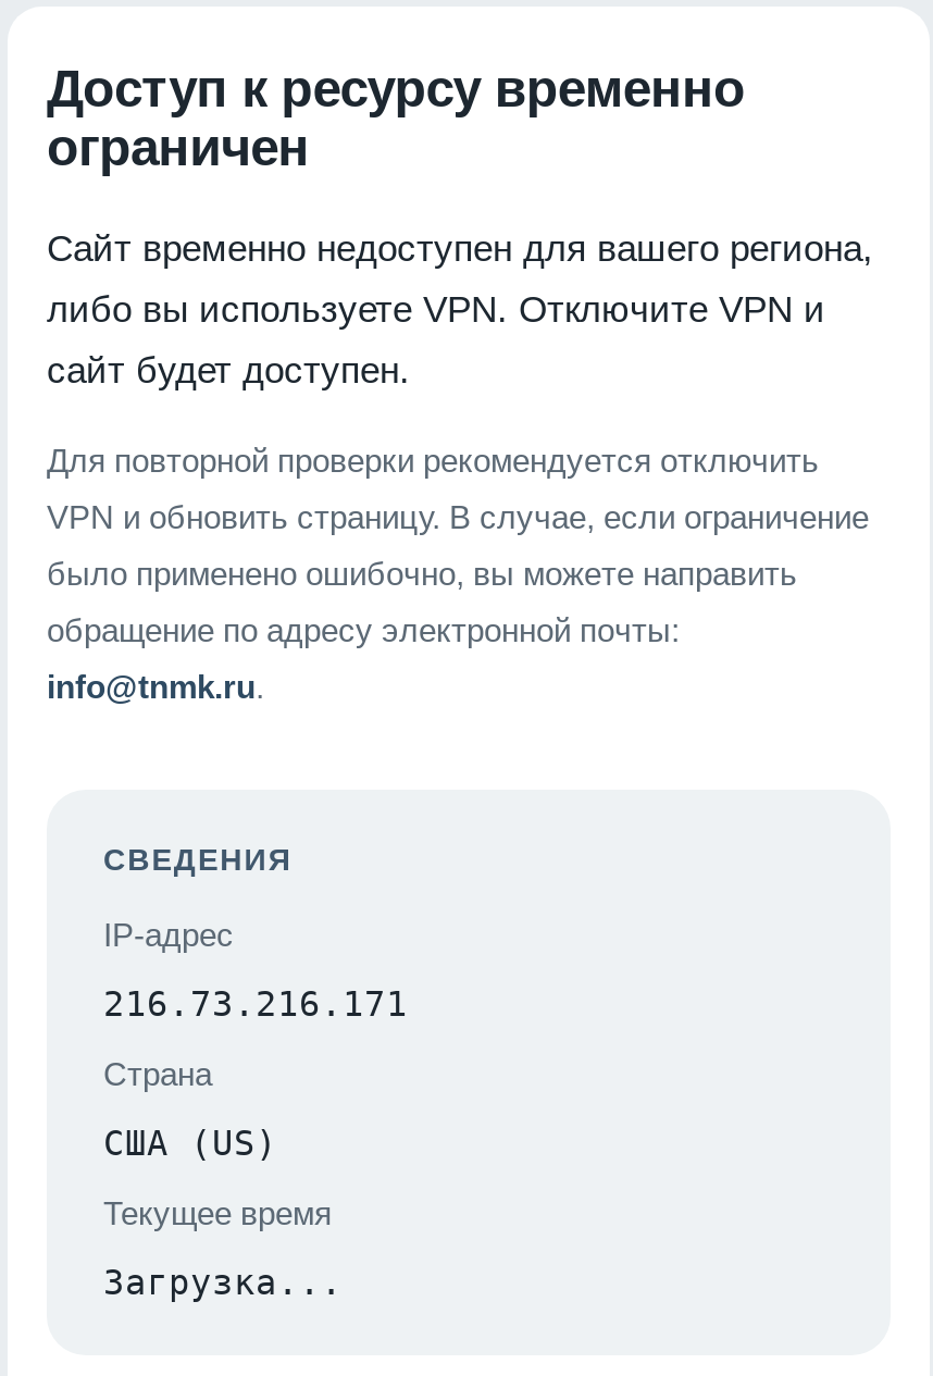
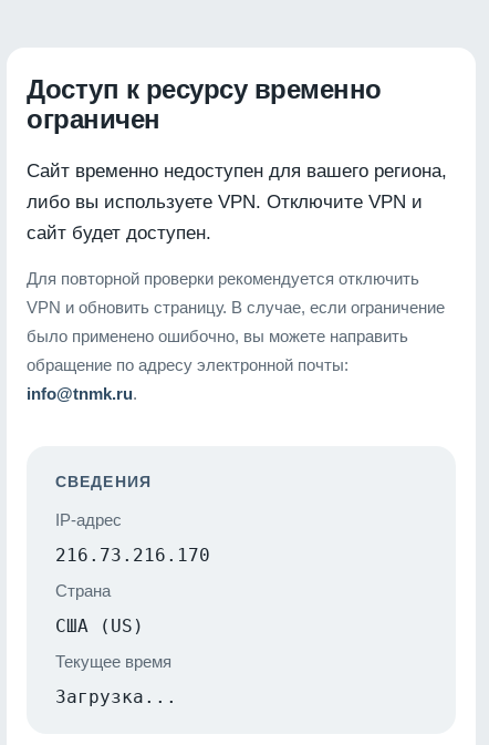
[103,982,408,1024] 216.73.216.171 -> [55,544,210,565] 216.73.216.170

